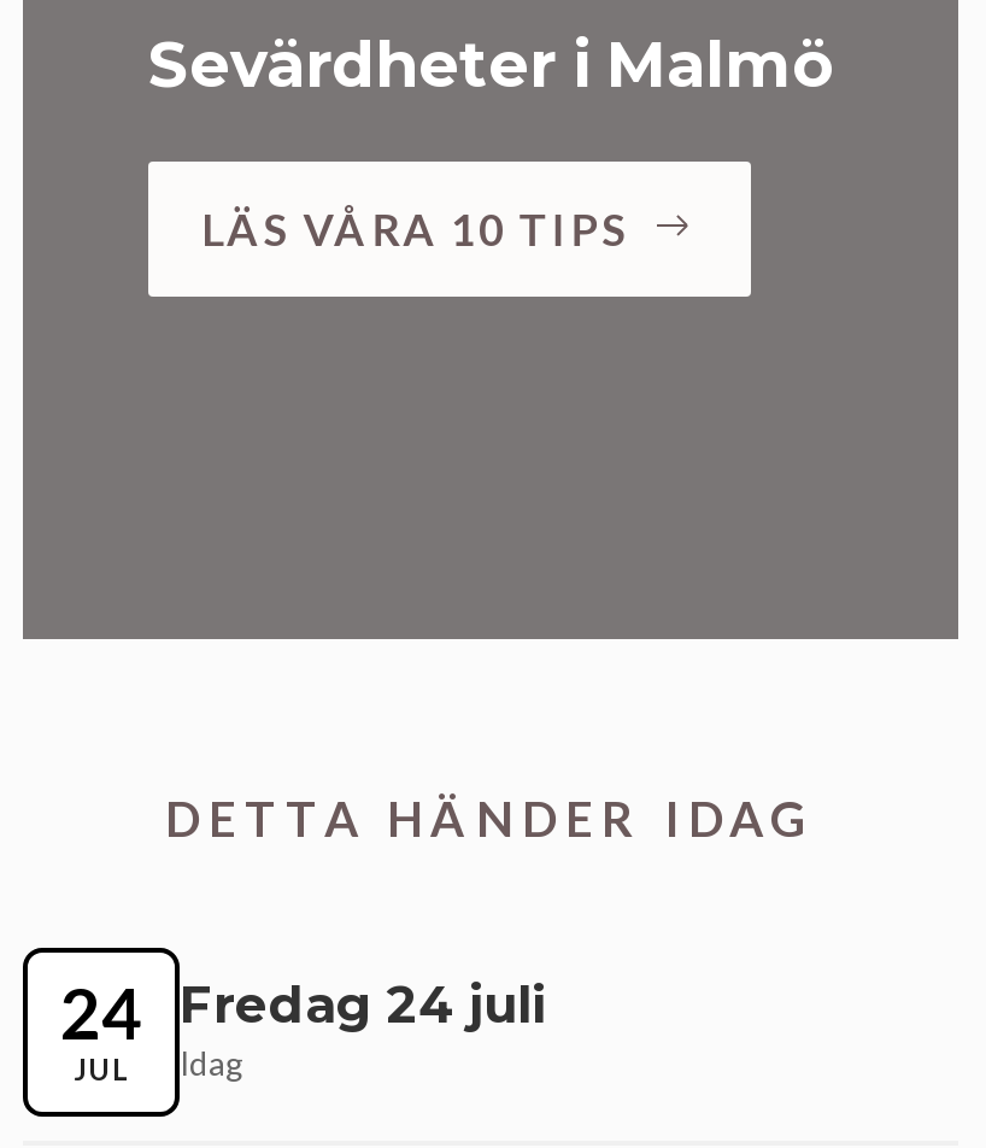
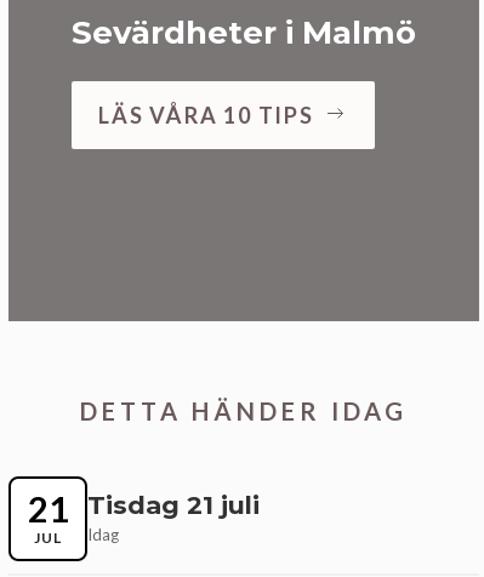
[60,972,142,1054] 24 -> [27,489,69,530] 21
[180,974,546,1034] Fredag 24 juli -> [87,489,260,520] Tisdag 21 juli

